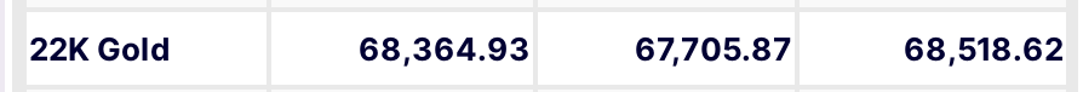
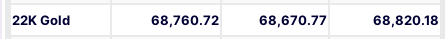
[359,30,531,69] 68,364.93 -> [151,12,219,28] 68,760.72
[635,30,792,69] 67,705.87 -> [259,12,327,28] 68,670.77
[904,30,1064,69] 68,518.62 -> [373,12,439,28] 68,820.18

